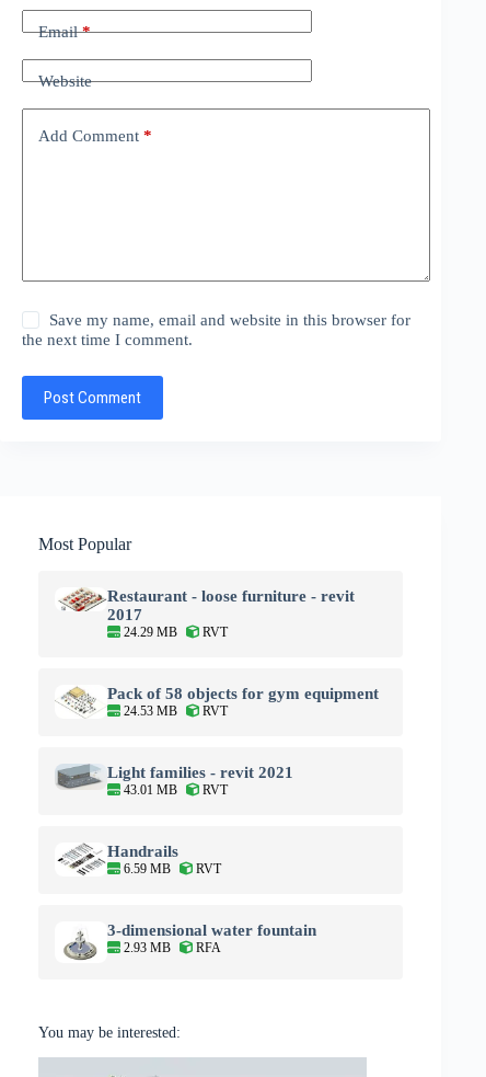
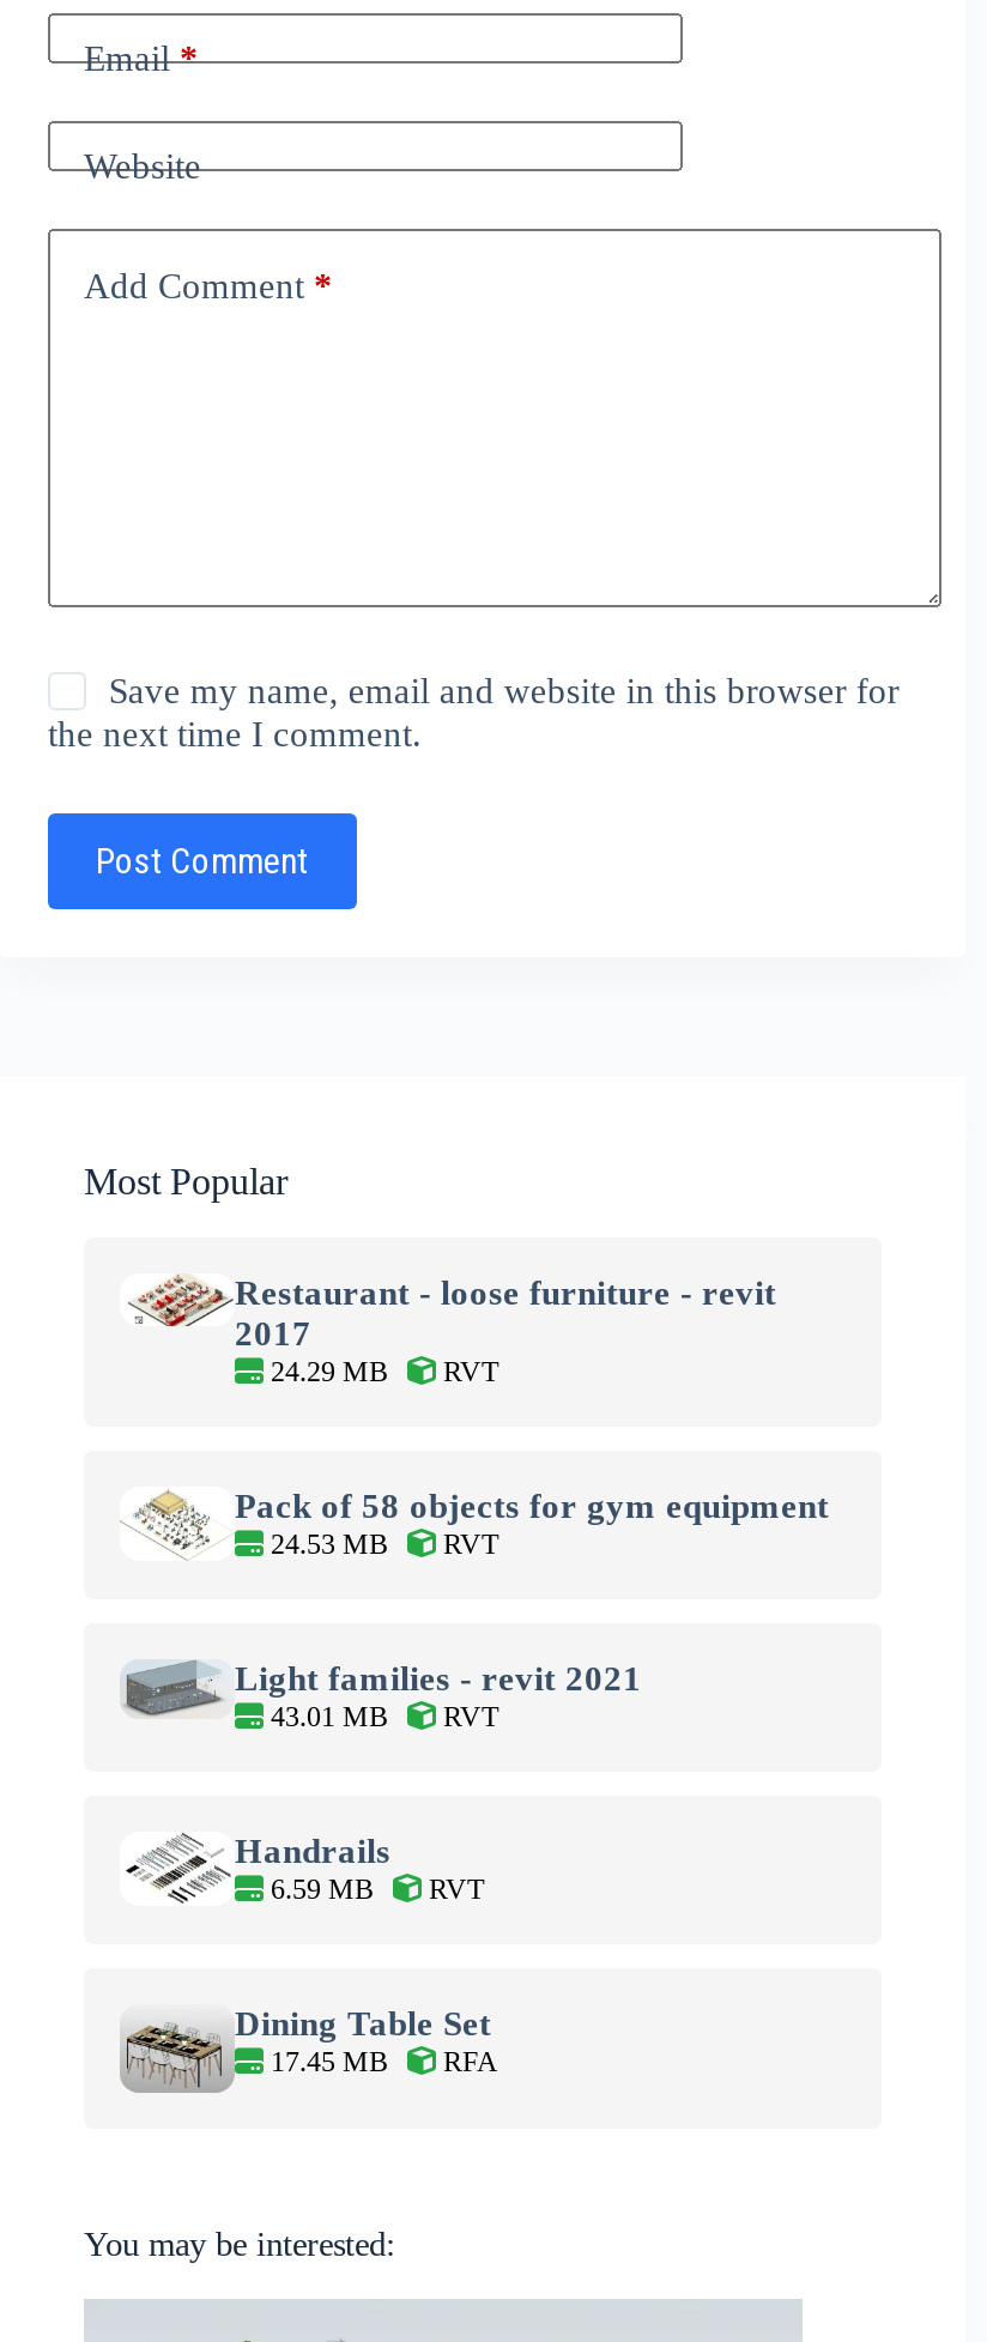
[55,921,316,961] [image] | 3-dimensional water fountain | 2.93 MB -> [117,2005,491,2094] [image] | Dining Table Set | 17.45 MB

